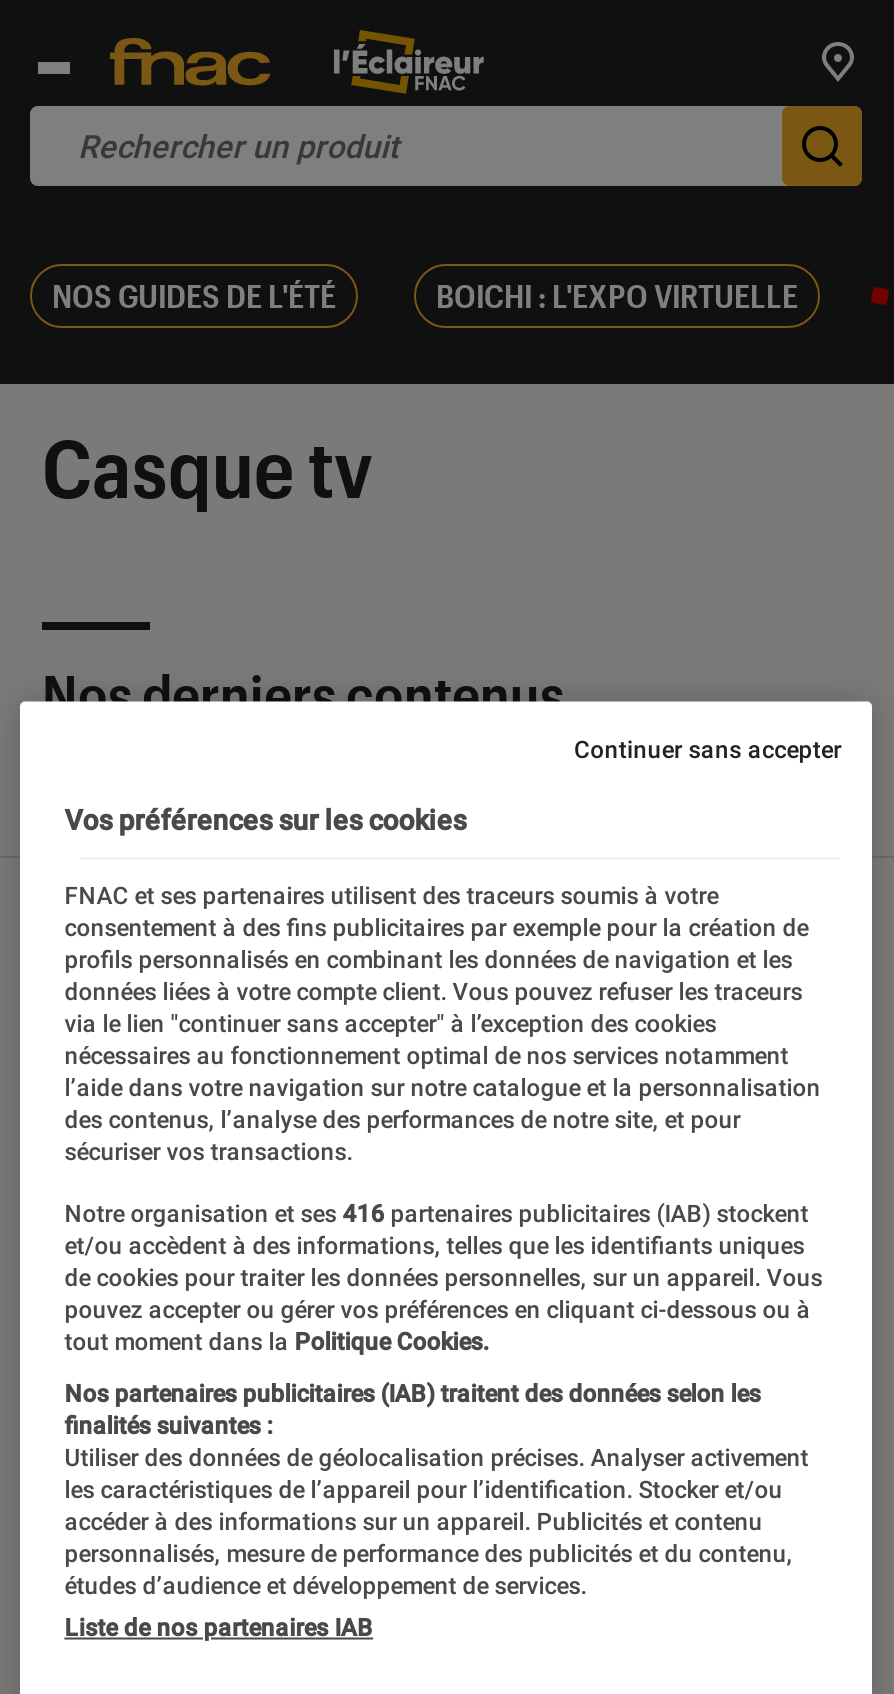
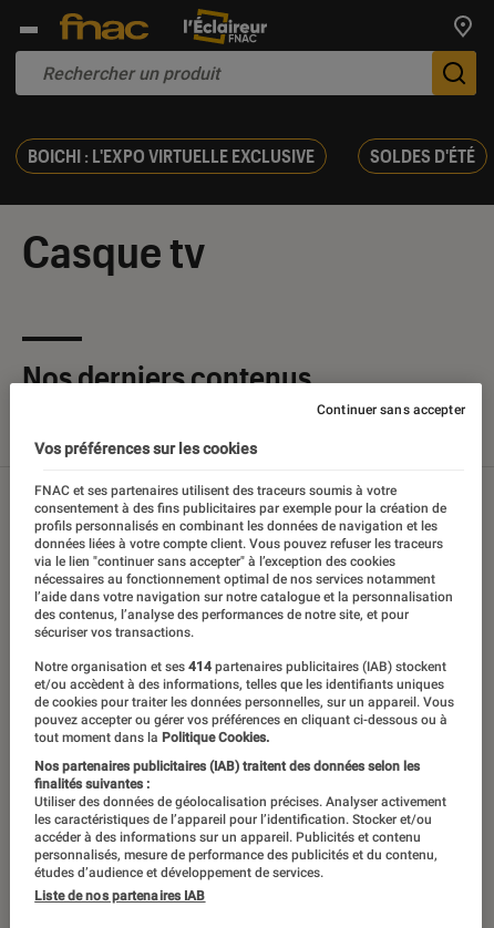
[52,276,798,314] NOS GUIDES DE L'ÉTÉ | BOICHI : L'EXPO VIRTUELLE -> [28,145,475,166] BOICHI : L'EXPO VIRTUELLE EXCLUSIVE | SOLDES D'ÉTÉ
[64,1200,808,1228] Notre organisation et ses 416 partenaires publicitaires (IAB) stockent -> [35,659,447,674] Notre organisation et ses 414 partenaires publicitaires (IAB) stockent

